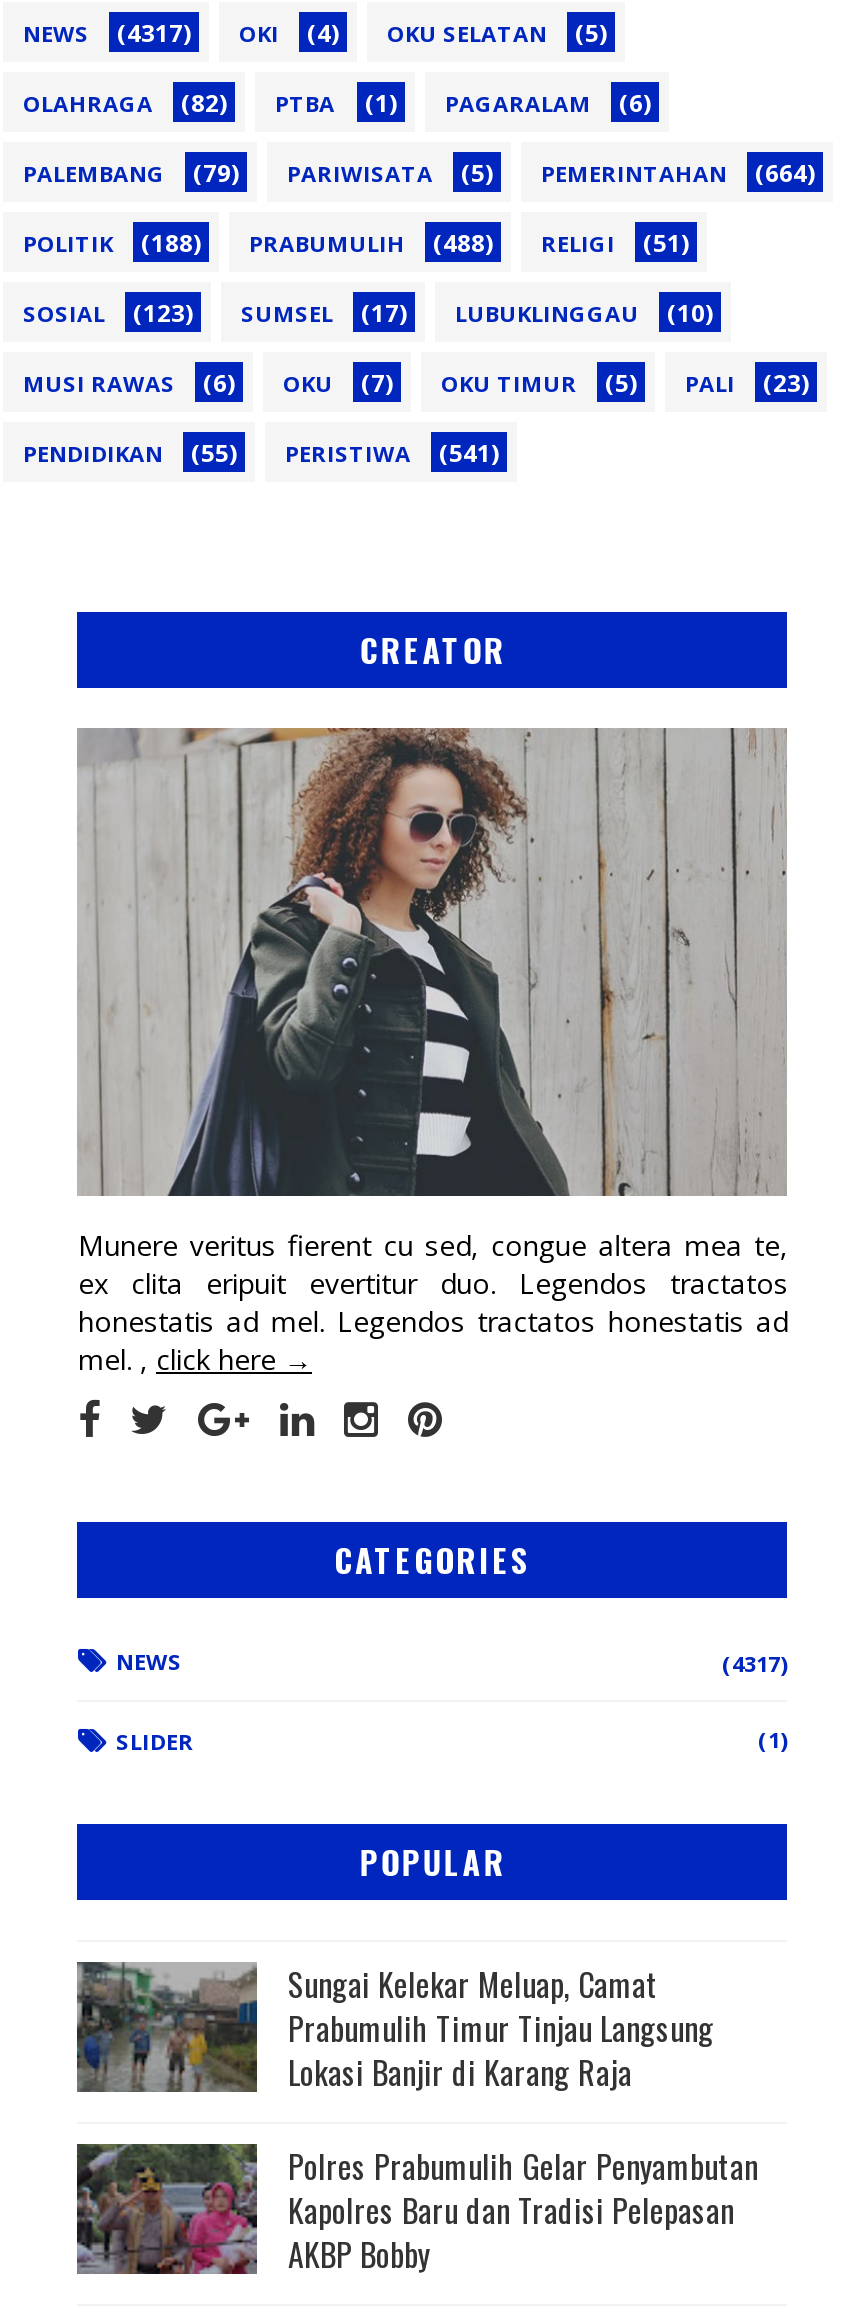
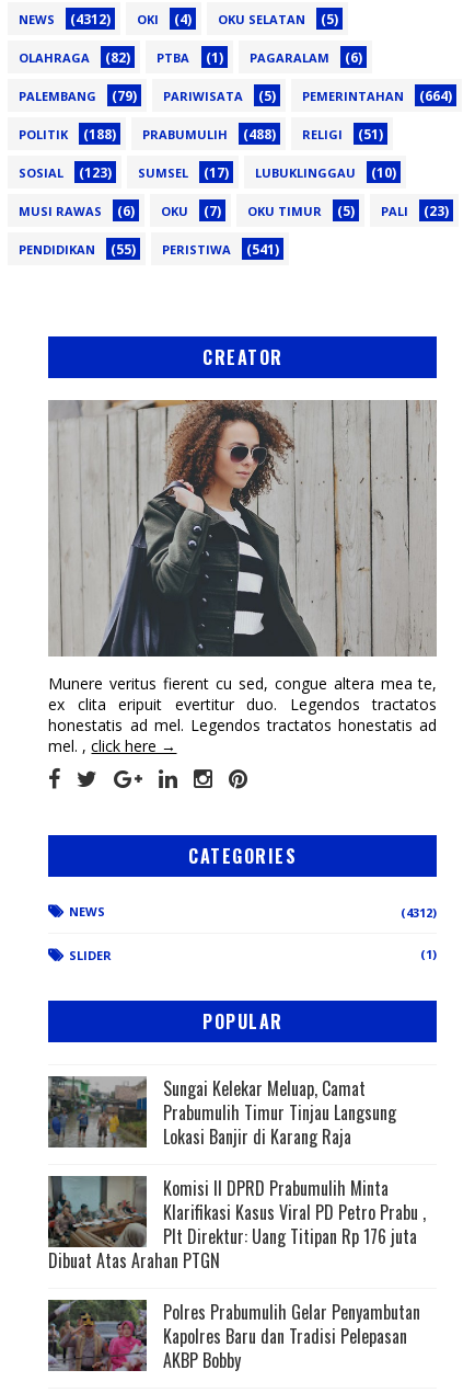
[117,16,191,50] (4317) -> [70,10,111,29] (4312)
[722,1649,788,1679] (4317) -> [401,905,437,921] (4312)
none -> [48,1175,426,1274] [image] | Komisi II DPRD Prabumulih Minta | Klarifikasi Kasus Viral PD Petro Prabu , | Plt Direktur: Uang Titipan Rp 176 juta | Dibuat Atas Arahan PTGN

